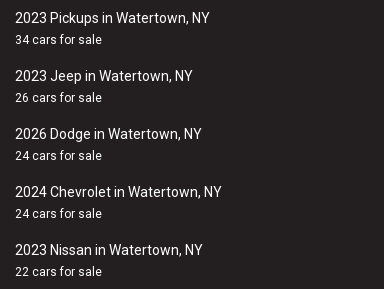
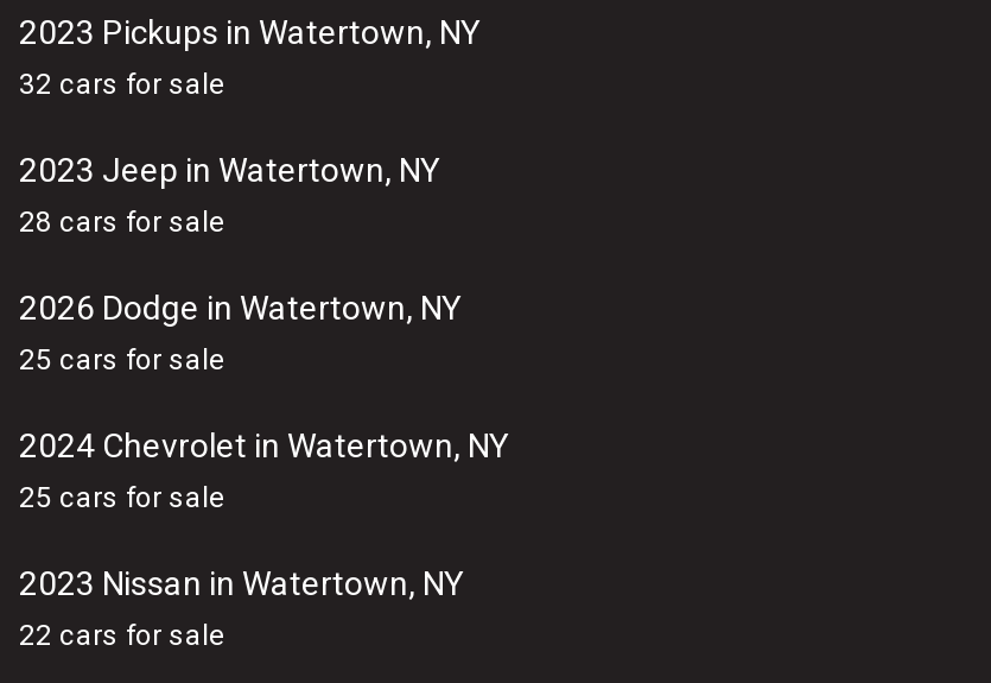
[15,33,102,47] 34 cars for sale -> [19,68,225,101] 32 cars for sale
[15,91,102,105] 26 cars for sale -> [19,205,225,239] 28 cars for sale
[15,149,102,163] 24 cars for sale -> [19,343,225,377] 25 cars for sale
[15,207,102,221] 24 cars for sale -> [19,481,225,514] 25 cars for sale

